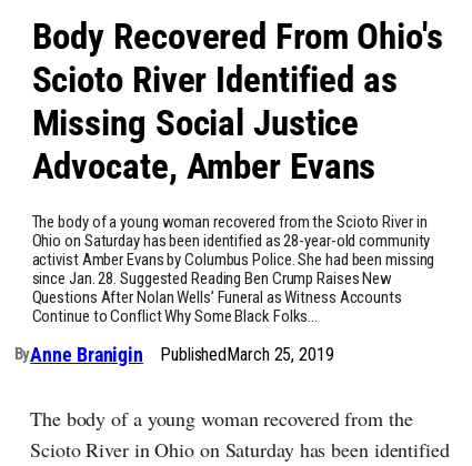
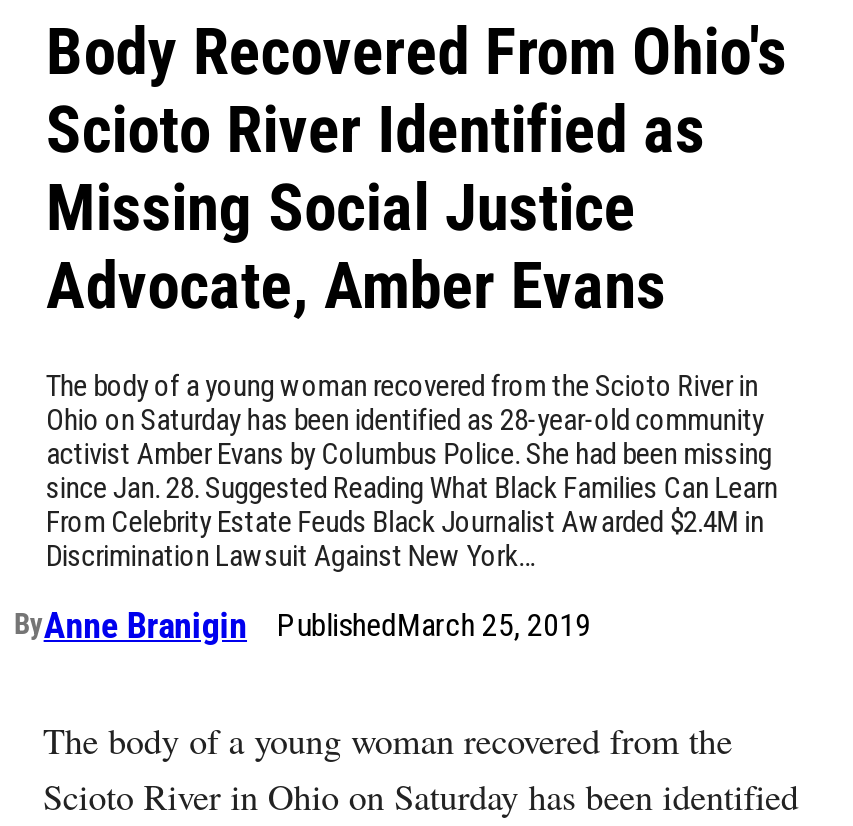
[32,269,402,326] since Jan. 28. Suggested Reading Ben Crump Raises New | Questions After Nolan Wells’ Funeral as Witness Accounts | Continue to Conflict Why Some Black Folks… -> [46,470,778,574] since Jan. 28. Suggested Reading What Black Families Can Learn | From Celebrity Estate Feuds Black Journalist Awarded $2.4M in | Discrimination Lawsuit Against New York…

